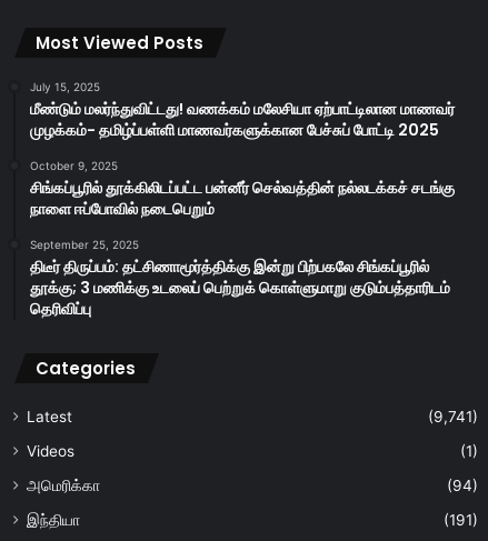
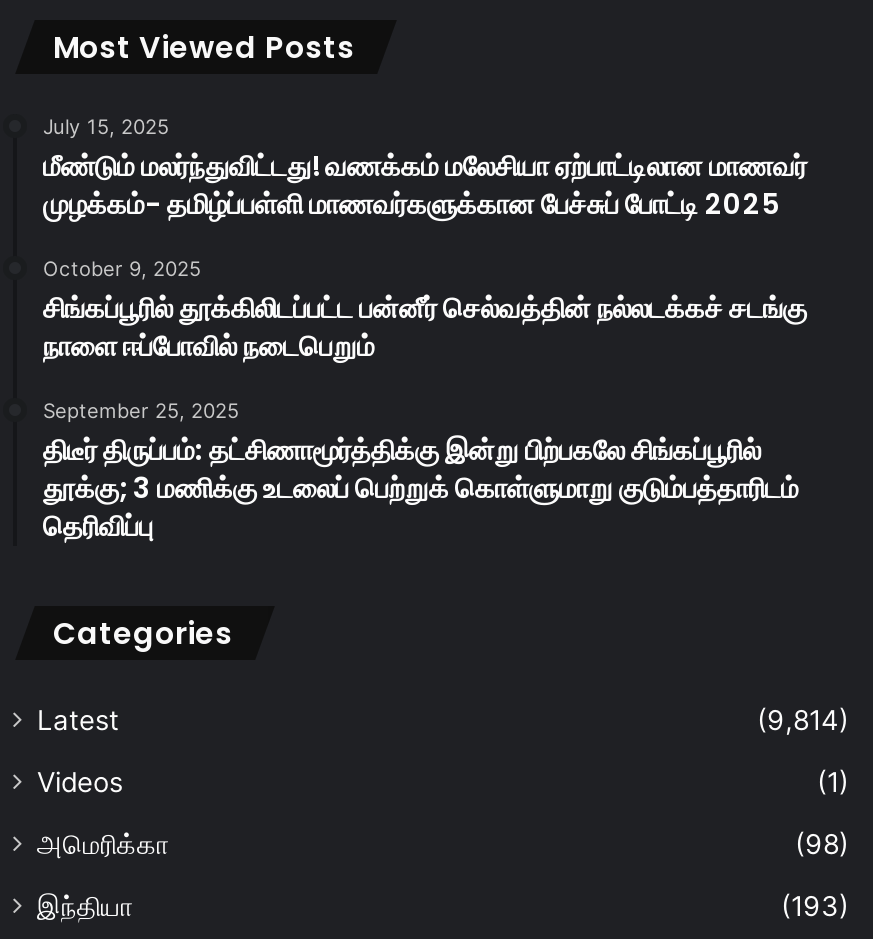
[428,407,478,425] (9,741) -> [757,704,849,736] (9,814)
[447,476,478,494] (94) -> [795,828,849,860] (98)
[444,511,478,529] (191) -> [781,890,849,922] (193)

